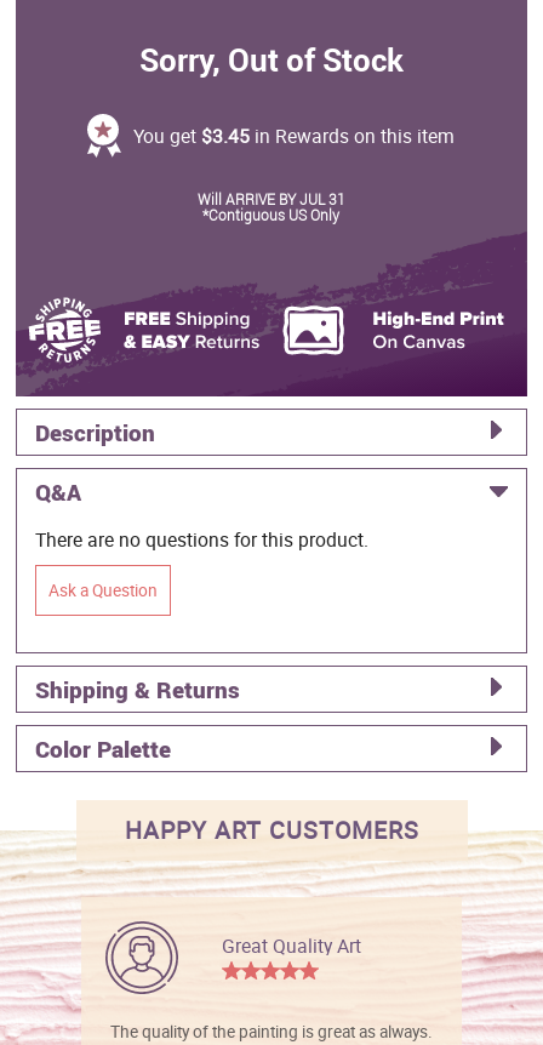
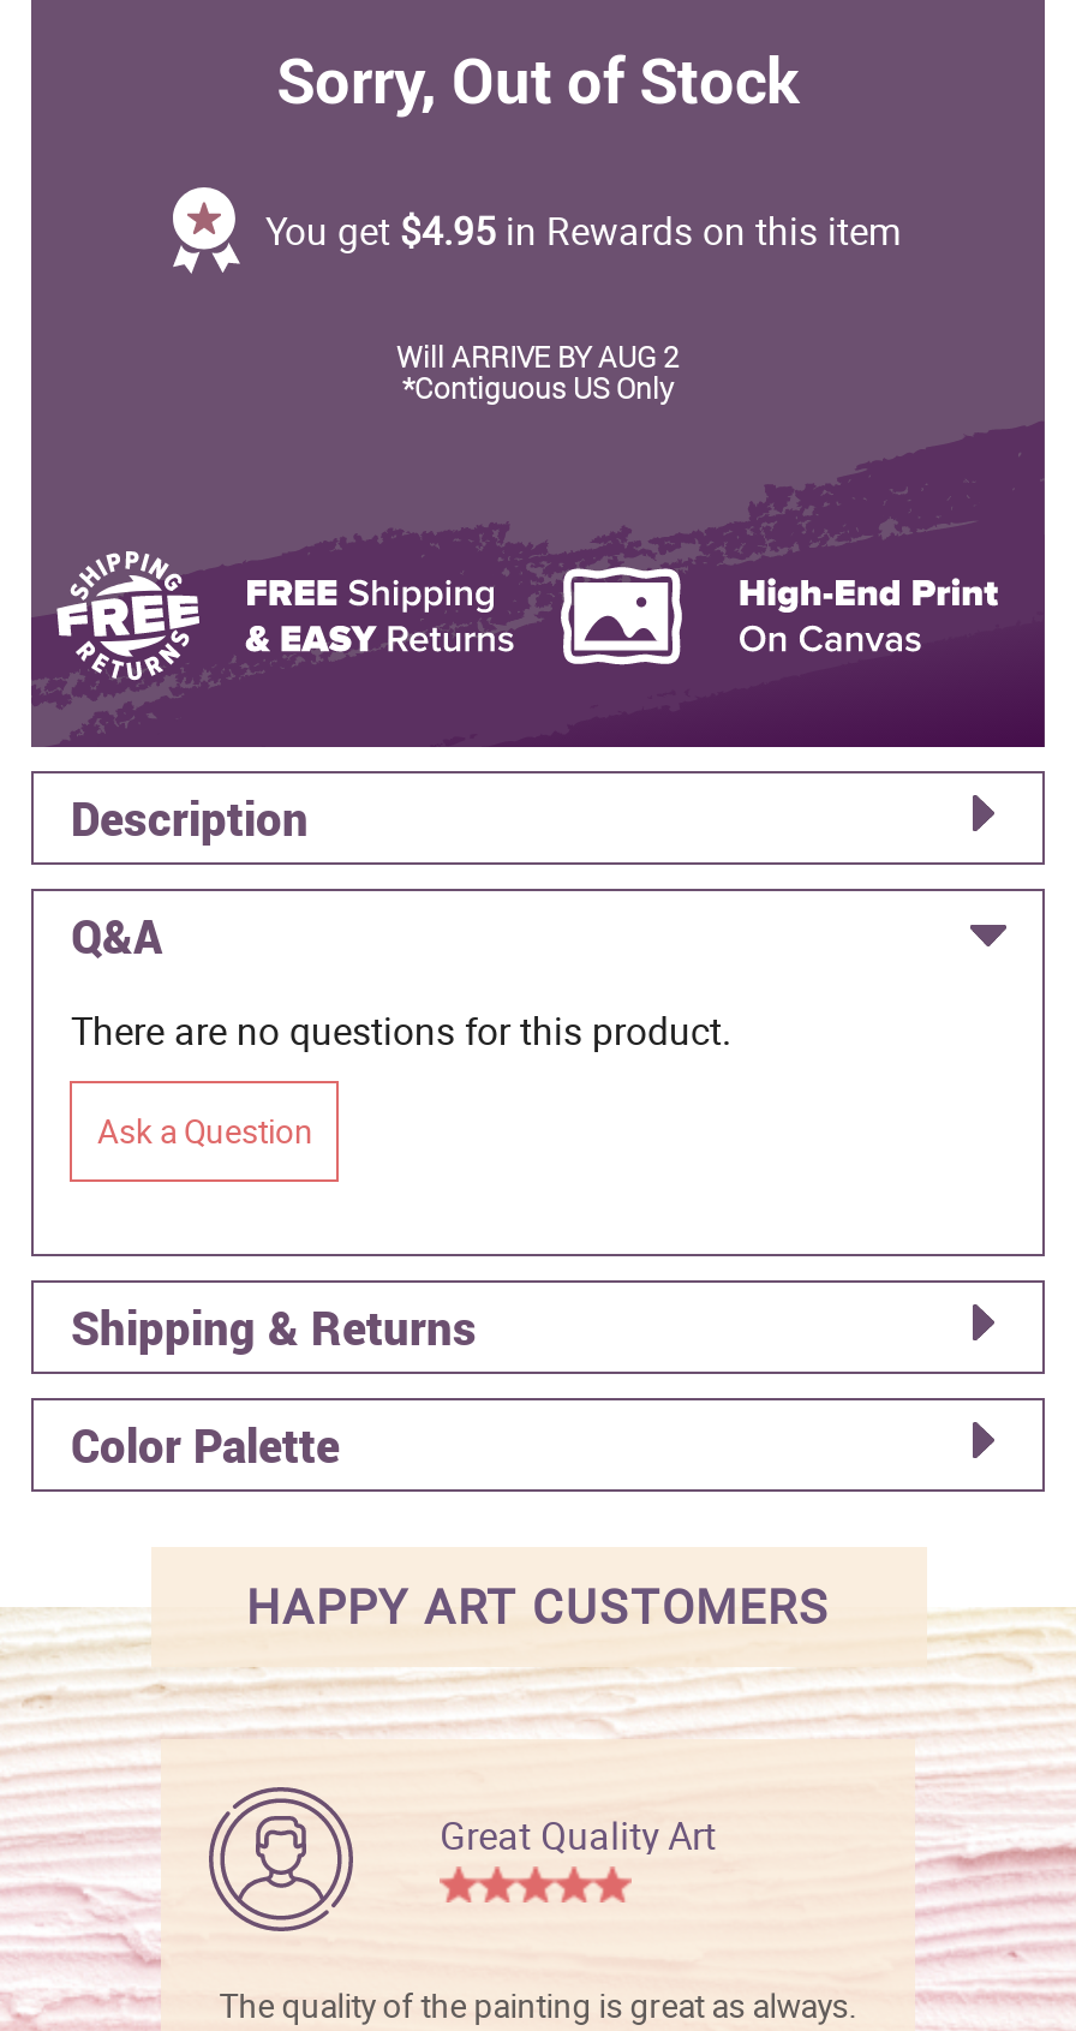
[134,123,455,149] You get $3.45 in Rewards on this item -> [265,203,902,256] You get $4.95 in Rewards on this item
[198,189,345,209] Will ARRIVE BY JUL 31 -> [396,336,680,374] Will ARRIVE BY AUG 2

